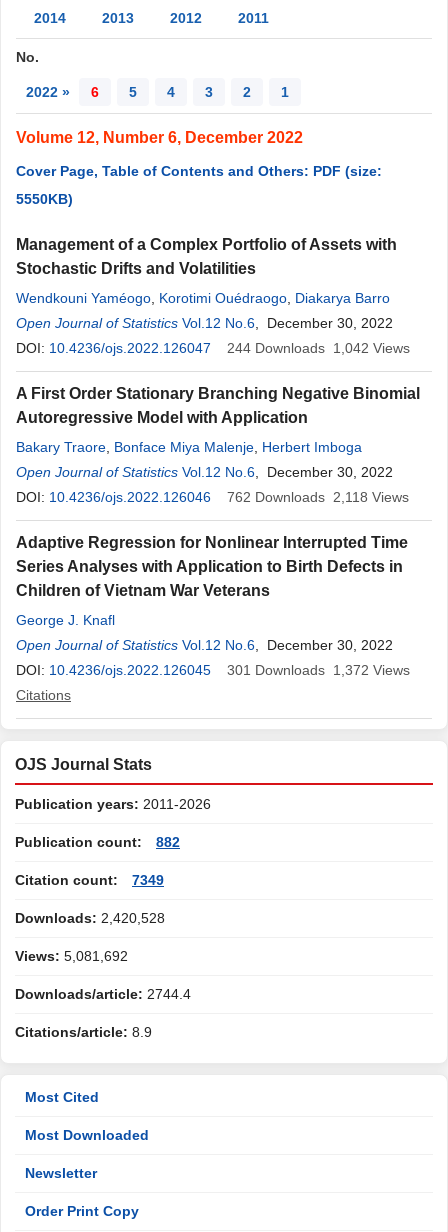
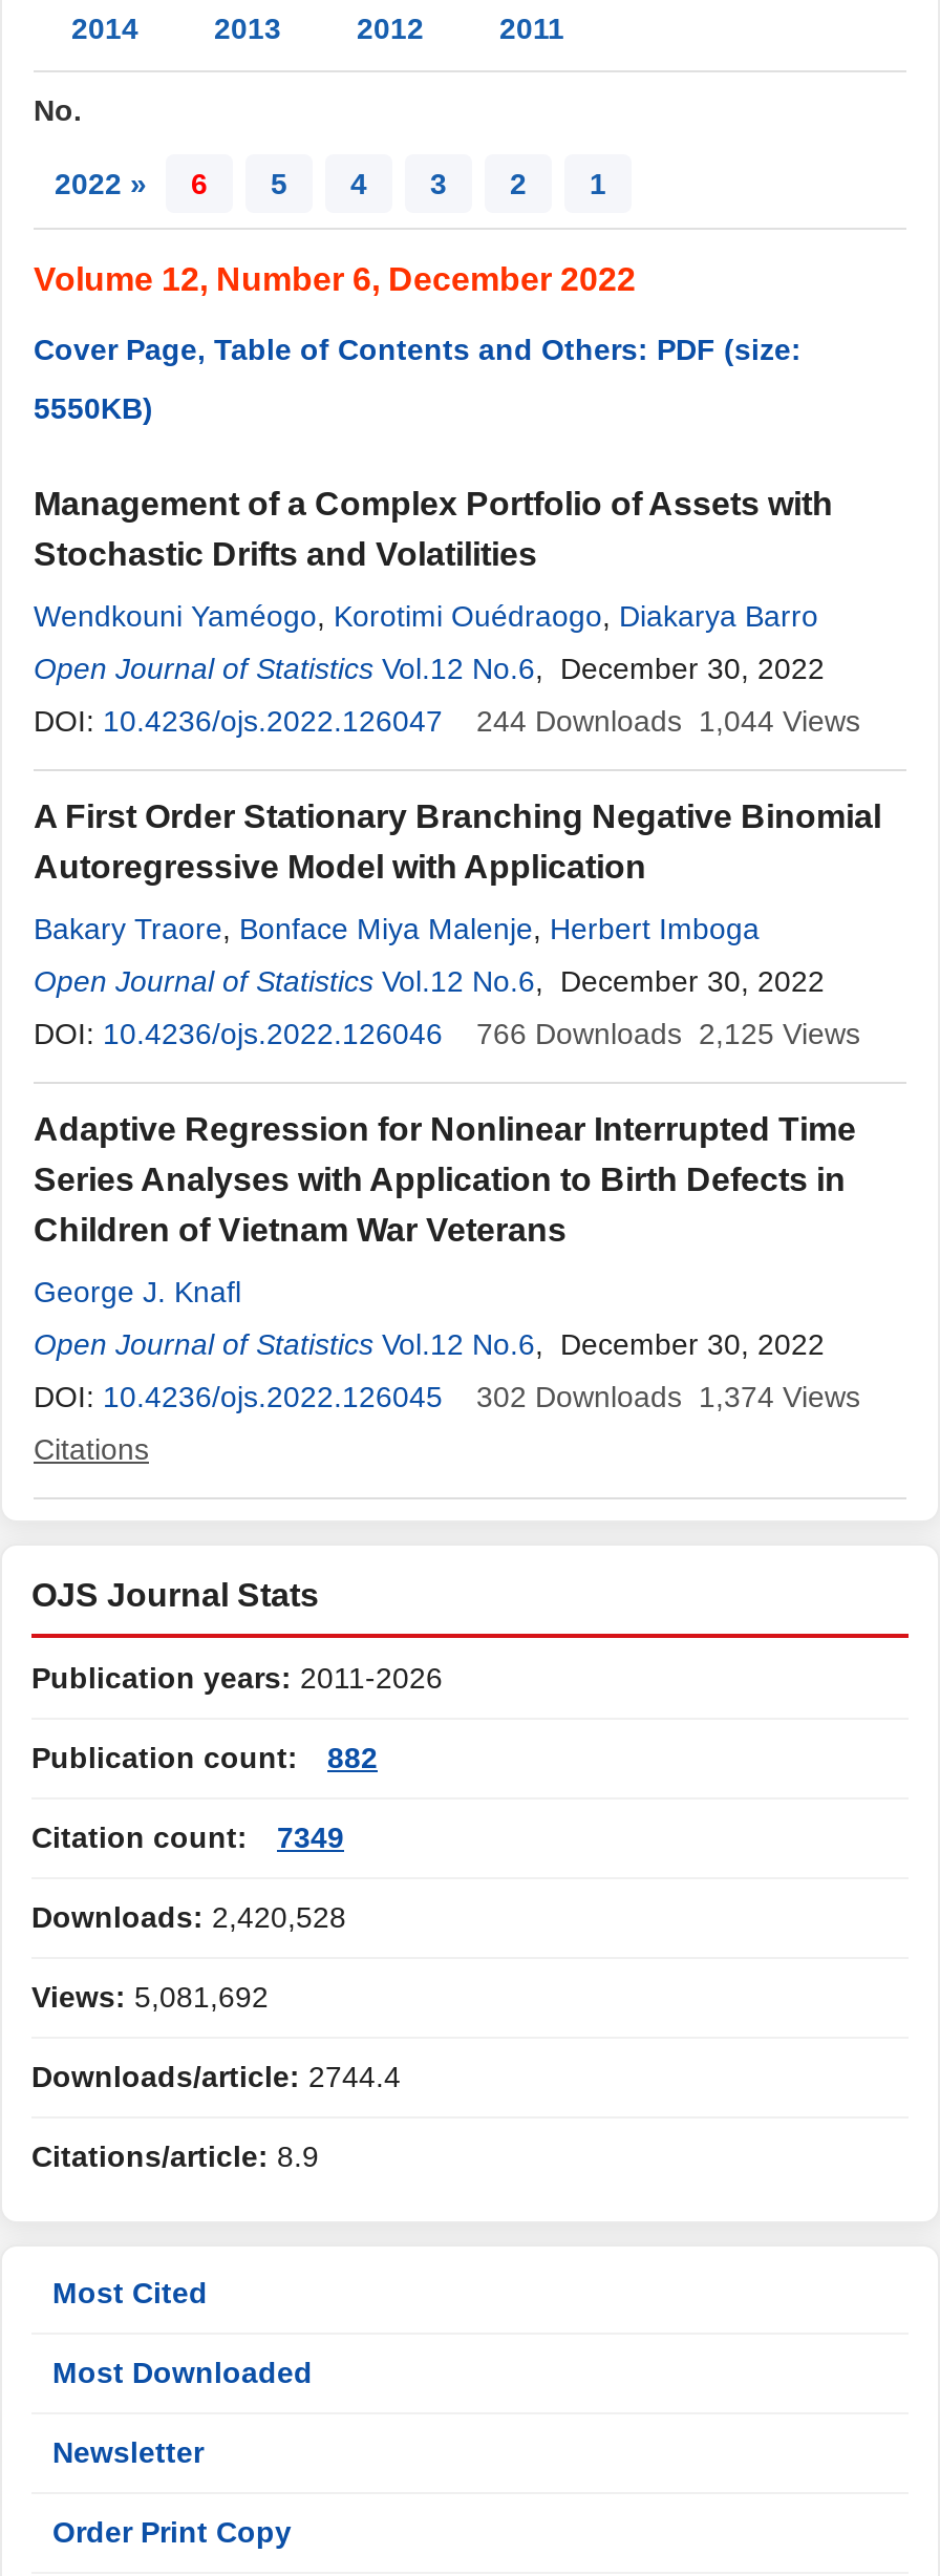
[227,340,410,356] 244 Downloads 1,042 Views -> [476,704,860,738] 244 Downloads 1,044 Views
[227,489,409,505] 762 Downloads 2,118 Views -> [476,1017,860,1050] 766 Downloads 2,125 Views
[227,662,410,678] 301 Downloads 1,372 Views -> [476,1380,860,1413] 302 Downloads 1,374 Views

